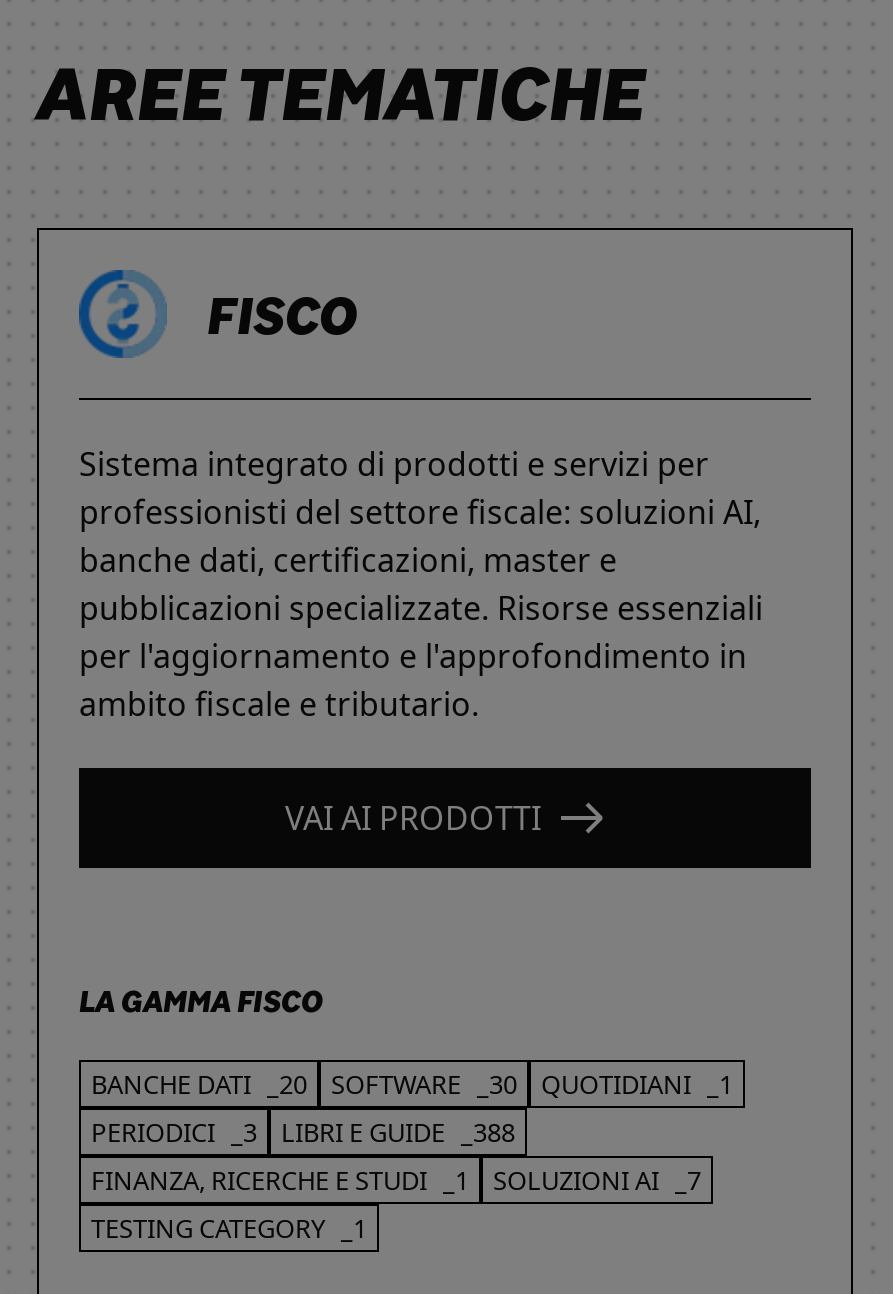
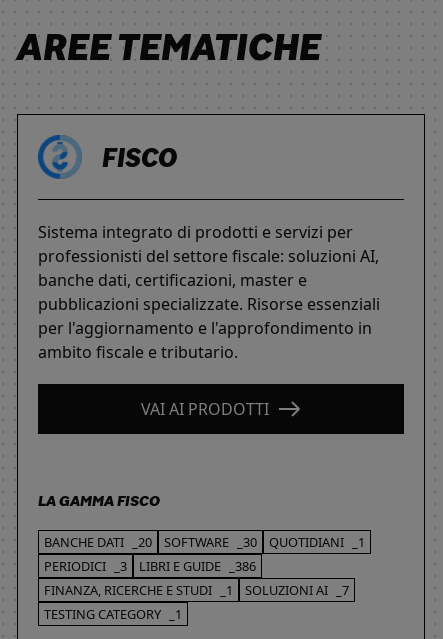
[91,1113,515,1149] PERIODICI _3 LIBRI E GUIDE _388 -> [44,556,256,574] PERIODICI _3 LIBRI E GUIDE _386

